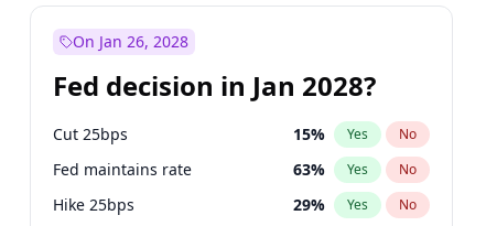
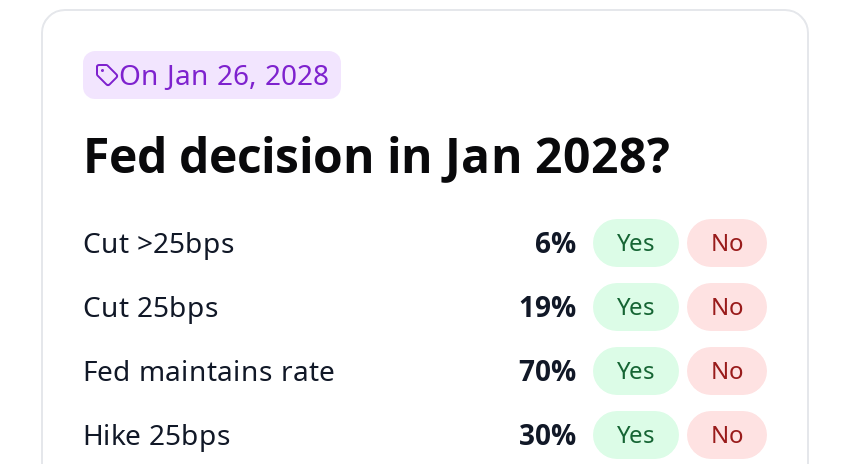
none -> [83,223,743,261] Cut >25bps | 6% | Yes | No
[293,123,417,144] 15% Yes No -> [519,287,743,325] 19% Yes No
[293,159,417,180] 63% Yes No -> [519,351,743,389] 70% Yes No
[293,194,417,215] 29% Yes No -> [519,415,743,453] 30% Yes No

